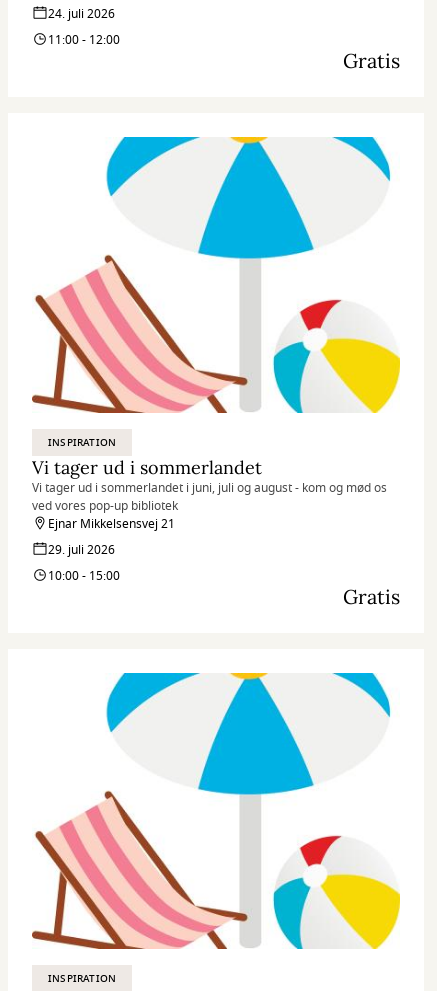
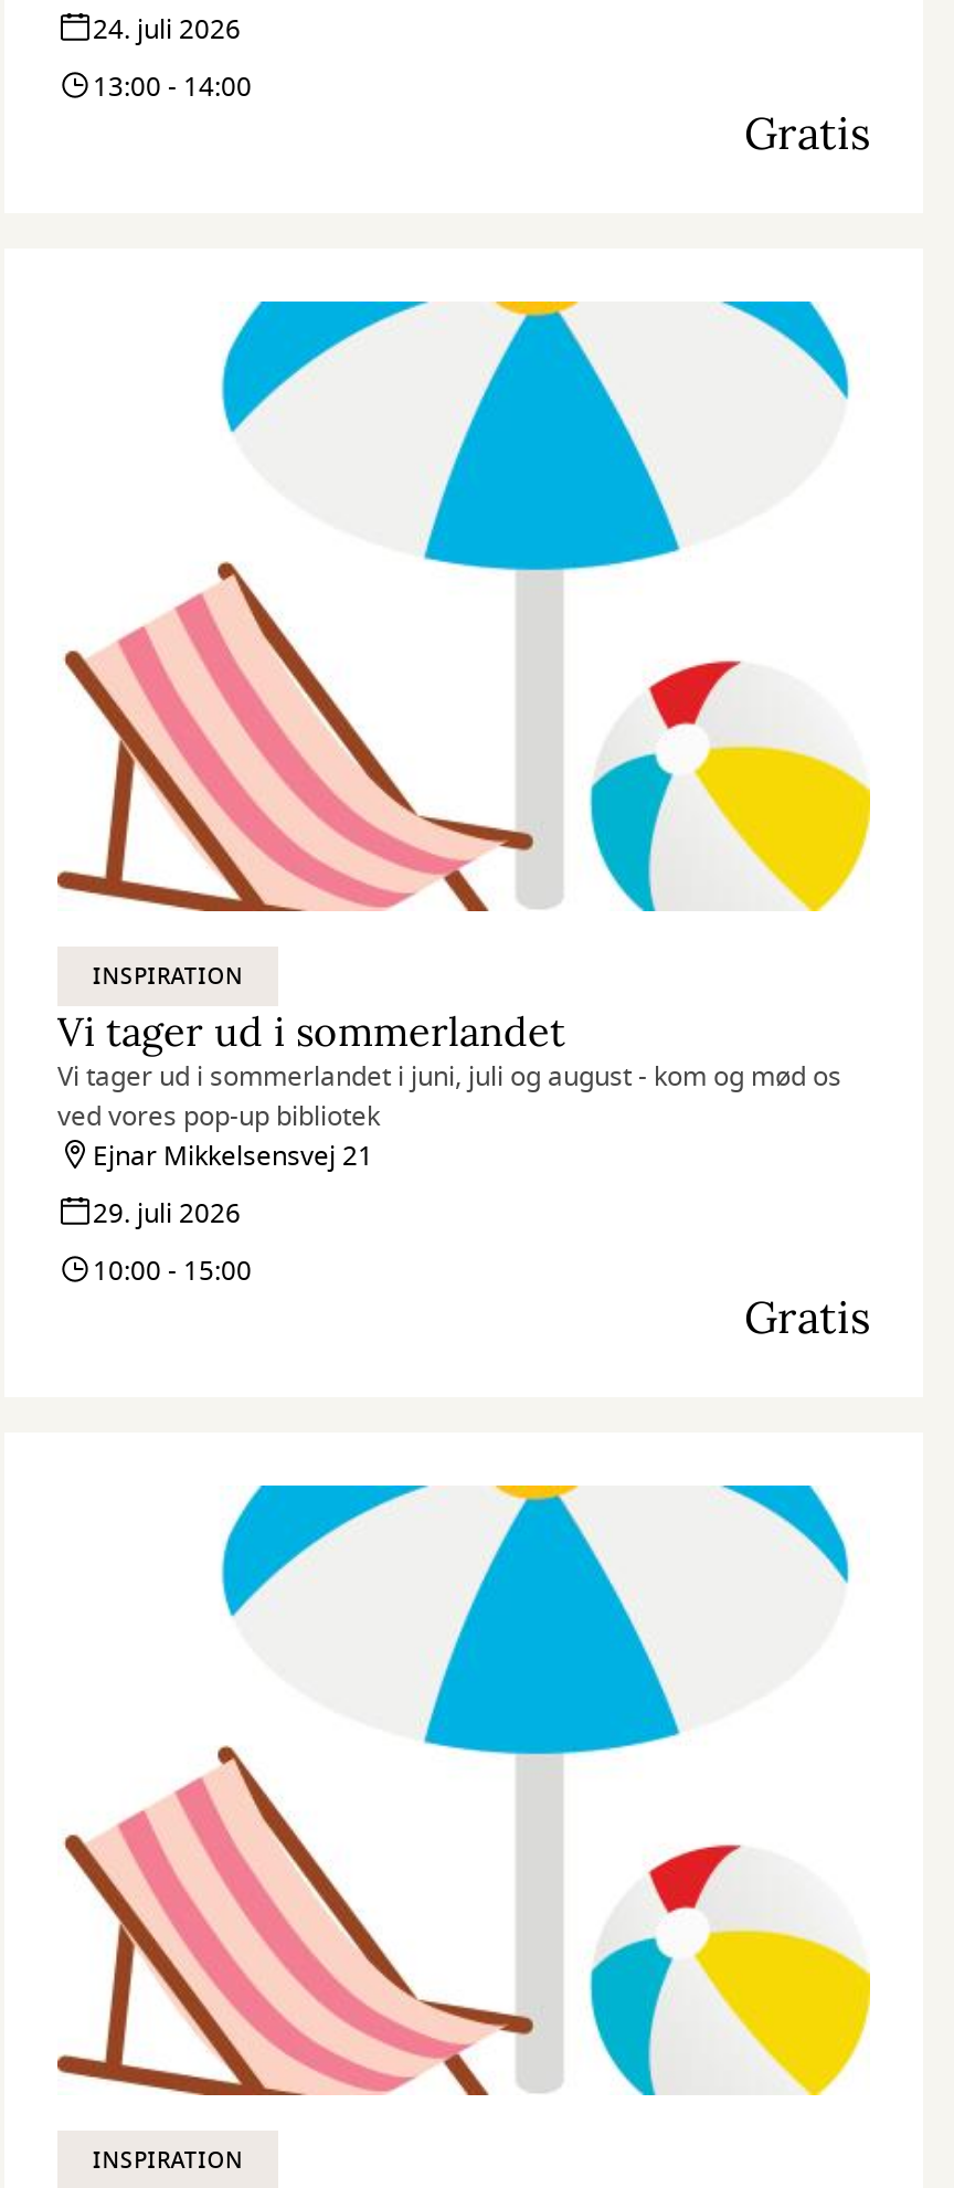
[48,31,120,49] 11:00 - 12:00 -> [93,67,252,107] 13:00 - 14:00

